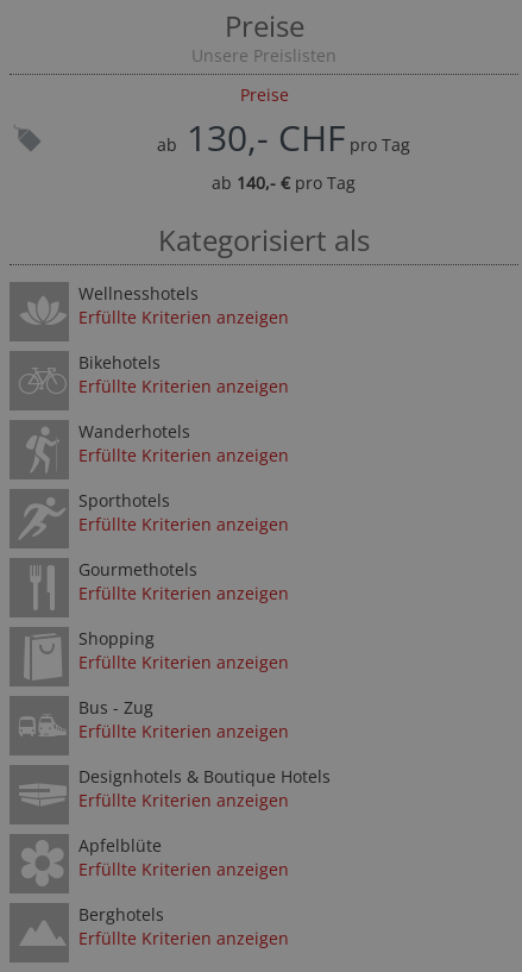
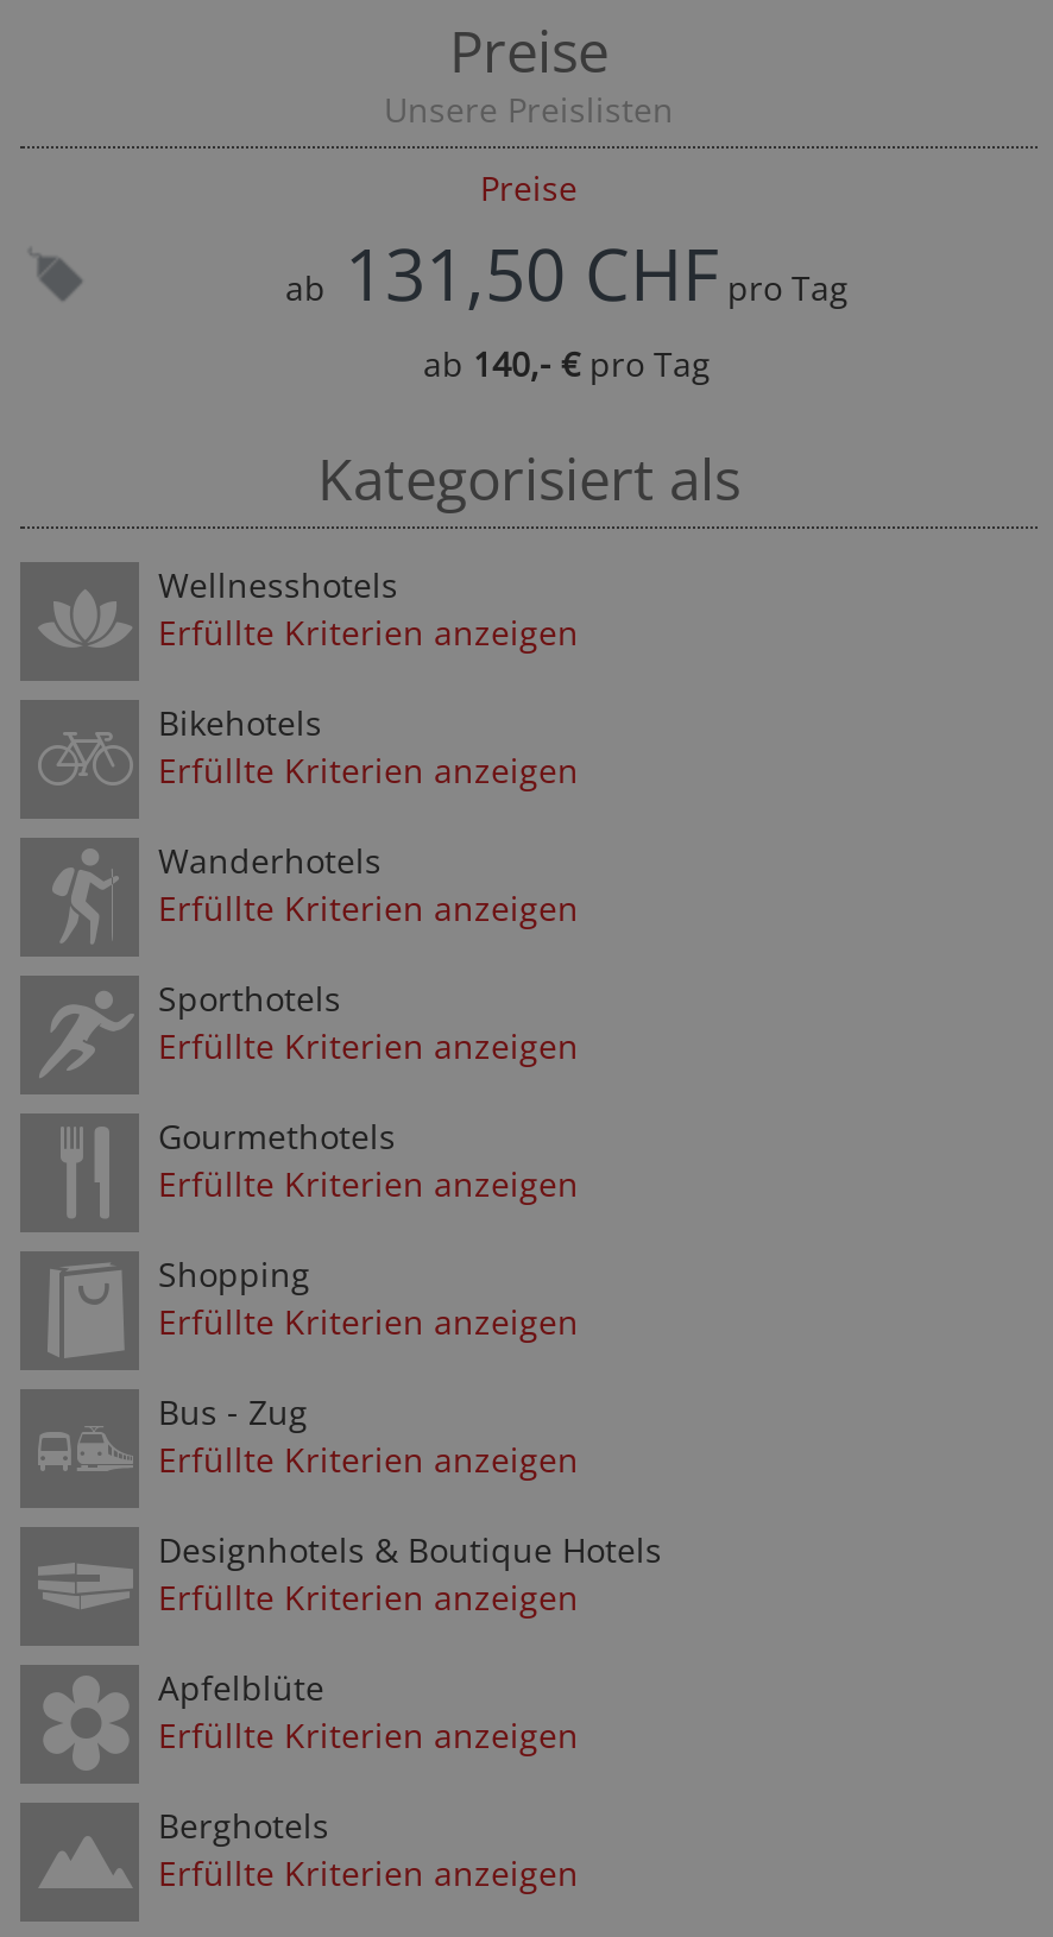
[156,113,410,162] ab 130,- CHFpro Tag -> [285,225,849,322] ab 131,50 CHFpro Tag

